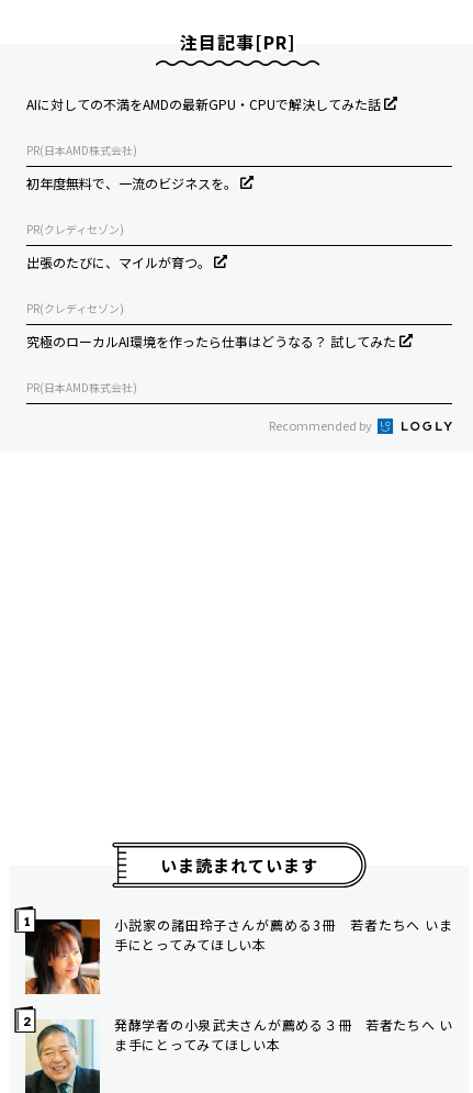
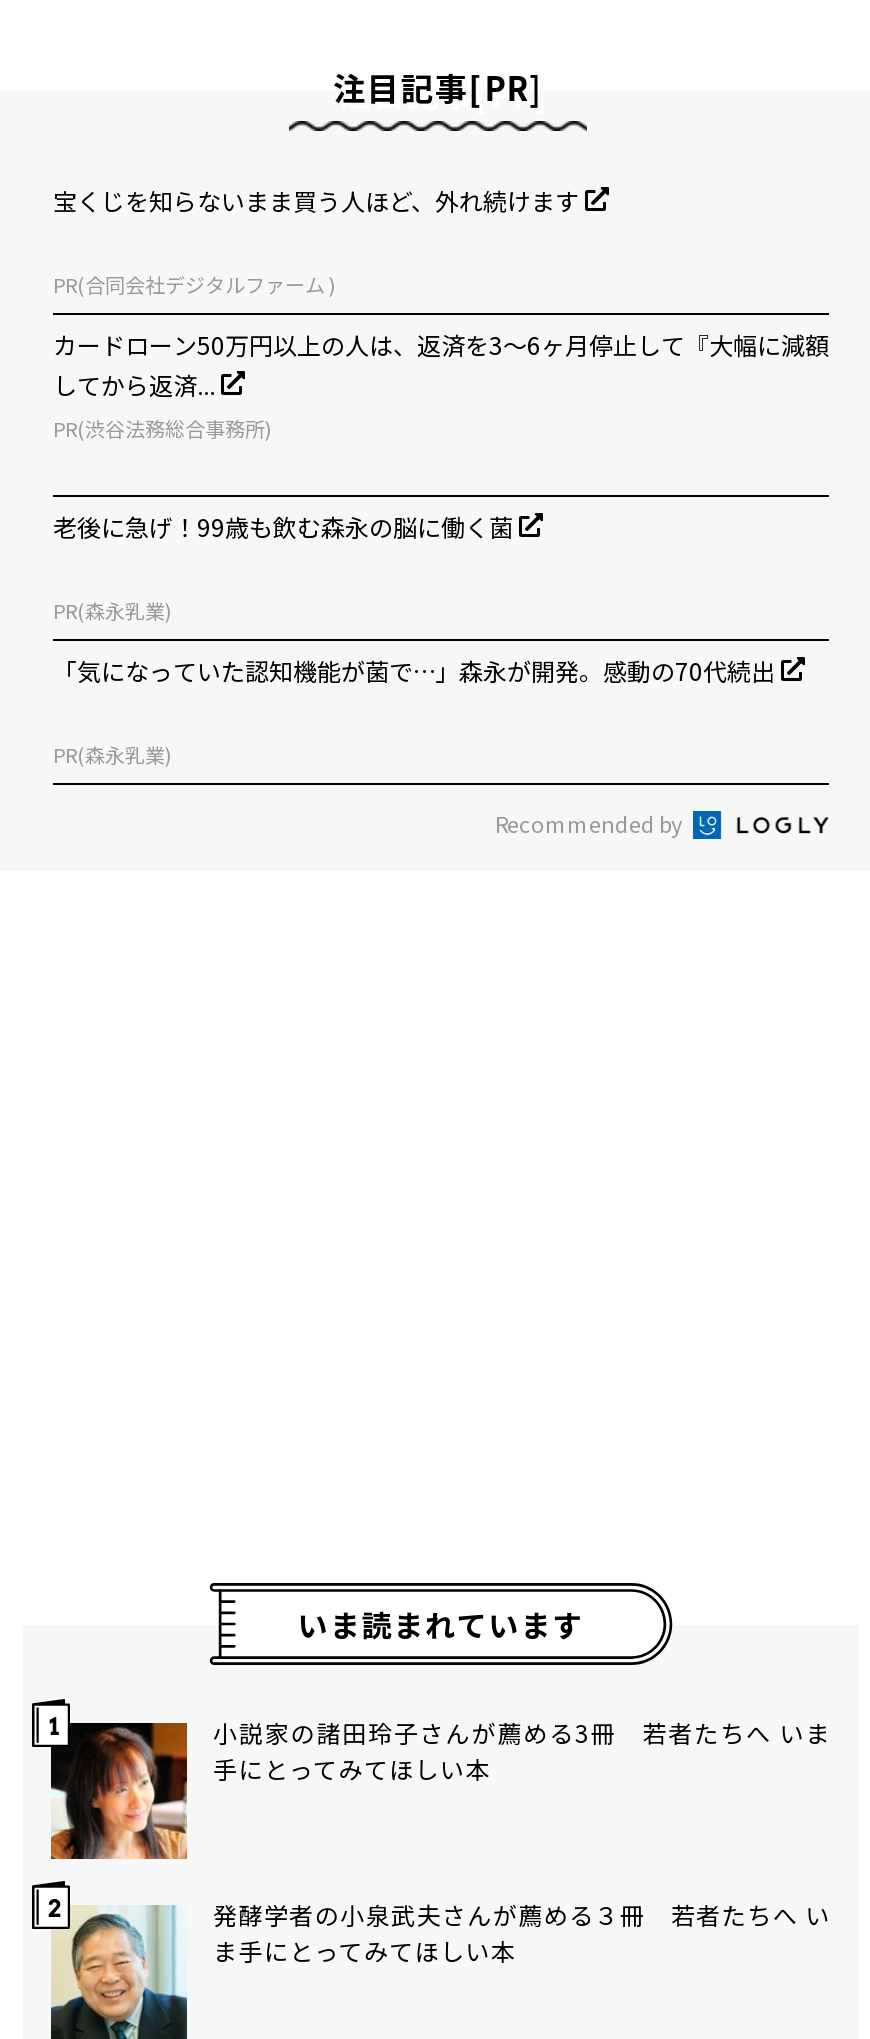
[26,94,399,395] AIに対しての不満をAMDの最新GPU・CPUで解決してみた話 | PR(日本AMD株式会社) | 初年度無料で、一流のビジネスを。 | PR(クレディセゾン) | 出張のたびに、マイルが育つ。 | PR(クレディセゾン) | 究極のローカルAI環境を作ったら仕事はどうなる？ 試してみた | PR(日本AMD株式会社) -> [53,183,829,769] 宝くじを知らないまま買う人ほど、外れ続けます | PR(合同会社デジタルファーム ) | カードローン50万円以上の人は、返済を3～6ヶ月停止して『大幅に減額 | してから返済... | PR(渋谷法務総合事務所) | 老後に急げ！99歳も飲む森永の脳に働く菌 | PR(森永乳業) | 「気になっていた認知機能が菌で…」森永が開発。感動の70代続出 | PR(森永乳業)

